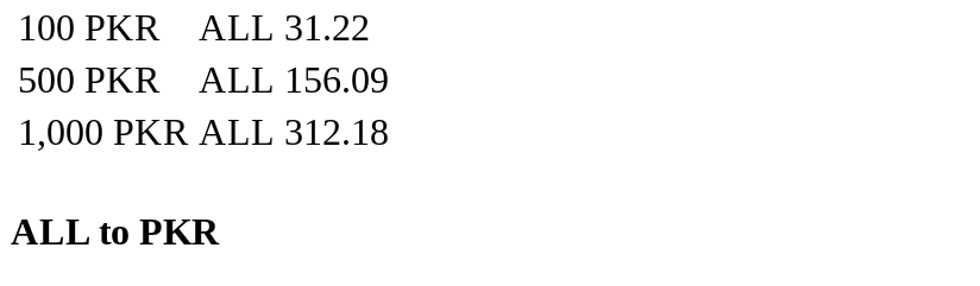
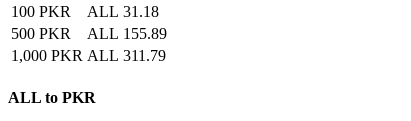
[18,6,370,47] 100 PKR ALL 31.22 -> [11,3,159,20] 100 PKR ALL 31.18
[18,59,389,99] 500 PKR ALL 156.09 -> [11,25,167,42] 500 PKR ALL 155.89
[18,111,389,151] 1,000 PKR ALL 312.18 -> [11,47,166,64] 1,000 PKR ALL 311.79

